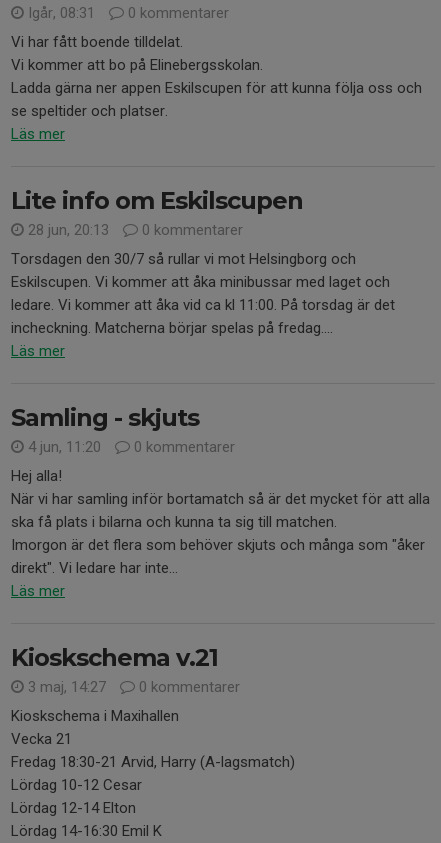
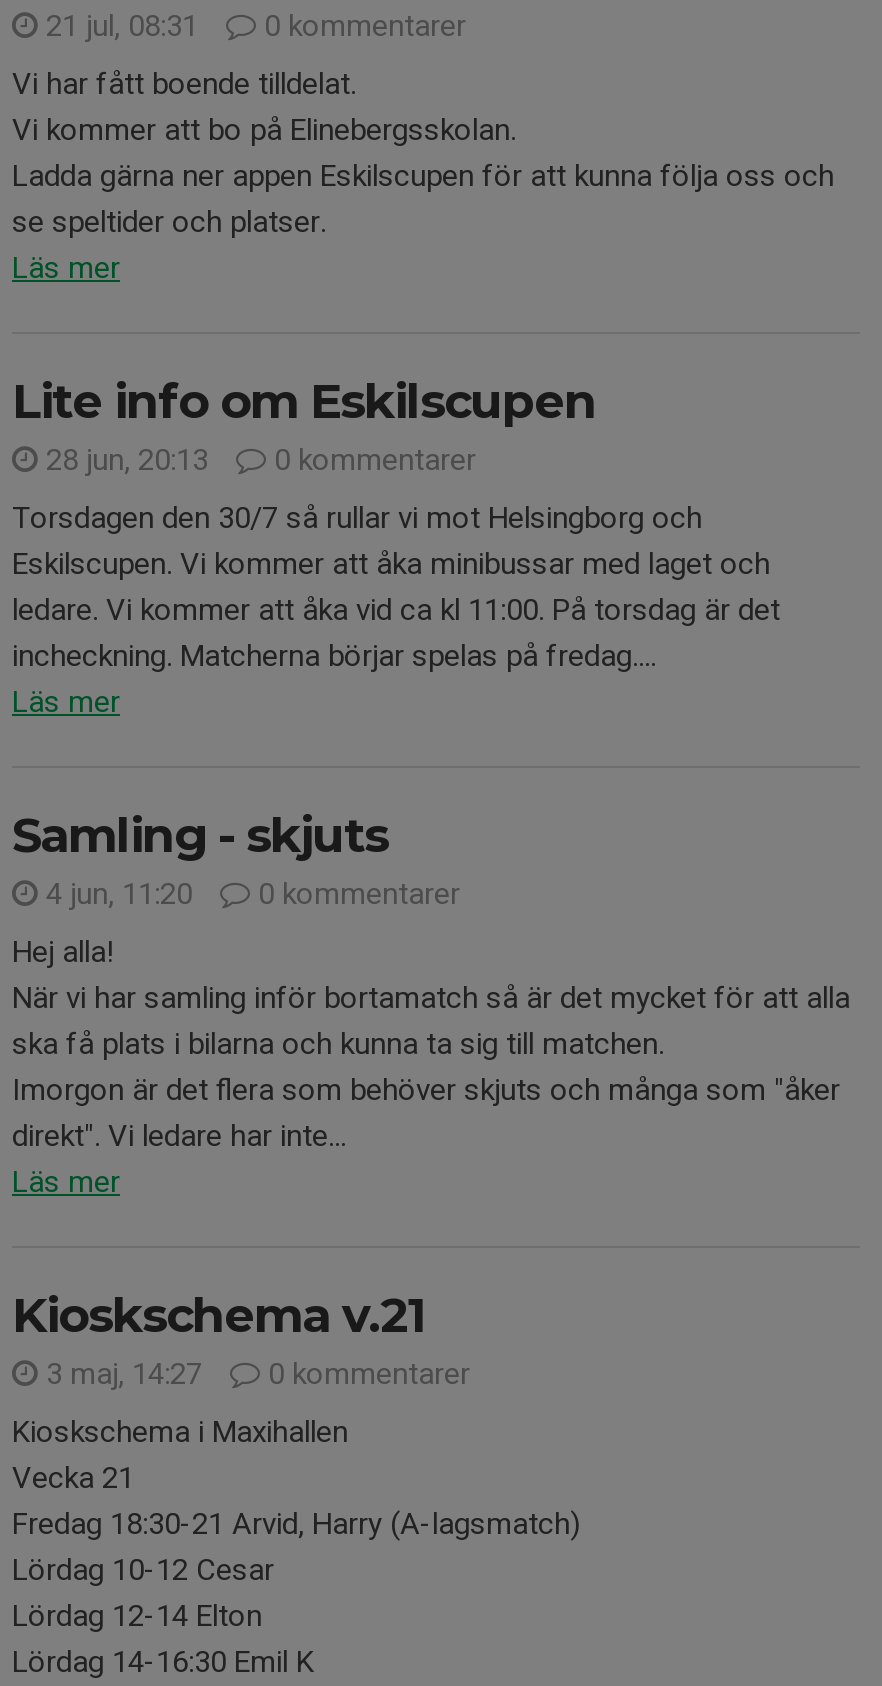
[24,4,229,22] Igår, 08:31 0 kommentarer -> [38,8,466,44] 21 jul, 08:31 0 kommentarer

